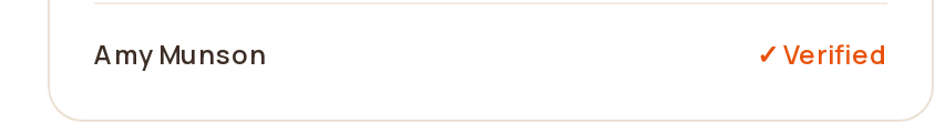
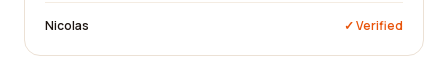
[94,35,267,73] Amy Munson -> [45,17,89,34] Nicolas

